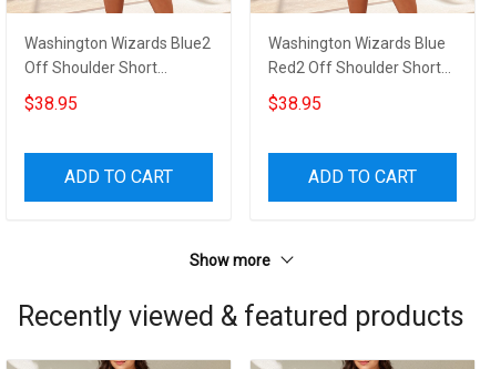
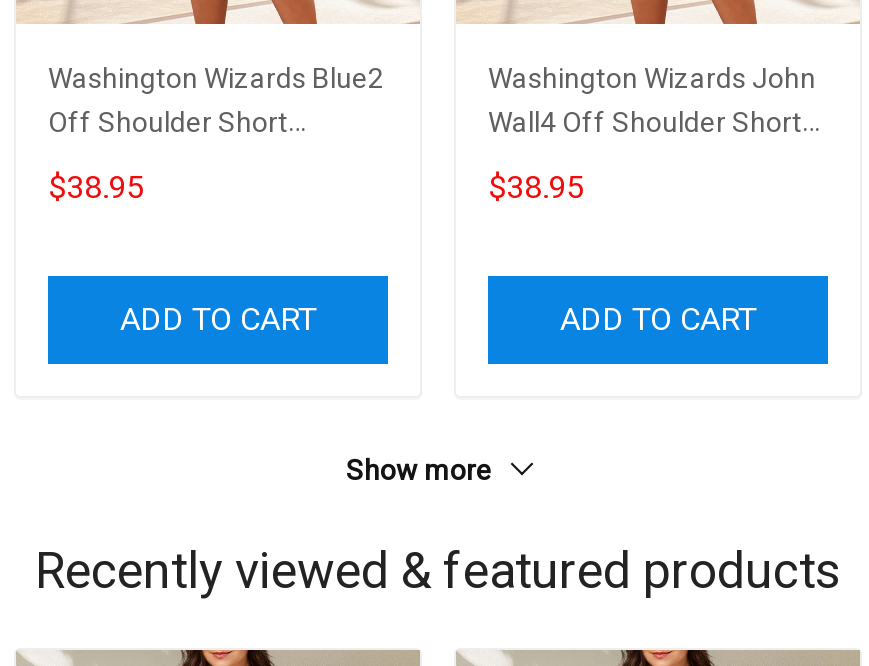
[268,34,446,52] Washington Wizards Blue -> [488,62,816,94] Washington Wizards John
[268,59,441,76] Red2 Off Shoulder Short -> [488,106,802,138] Wall4 Off Shoulder Short

